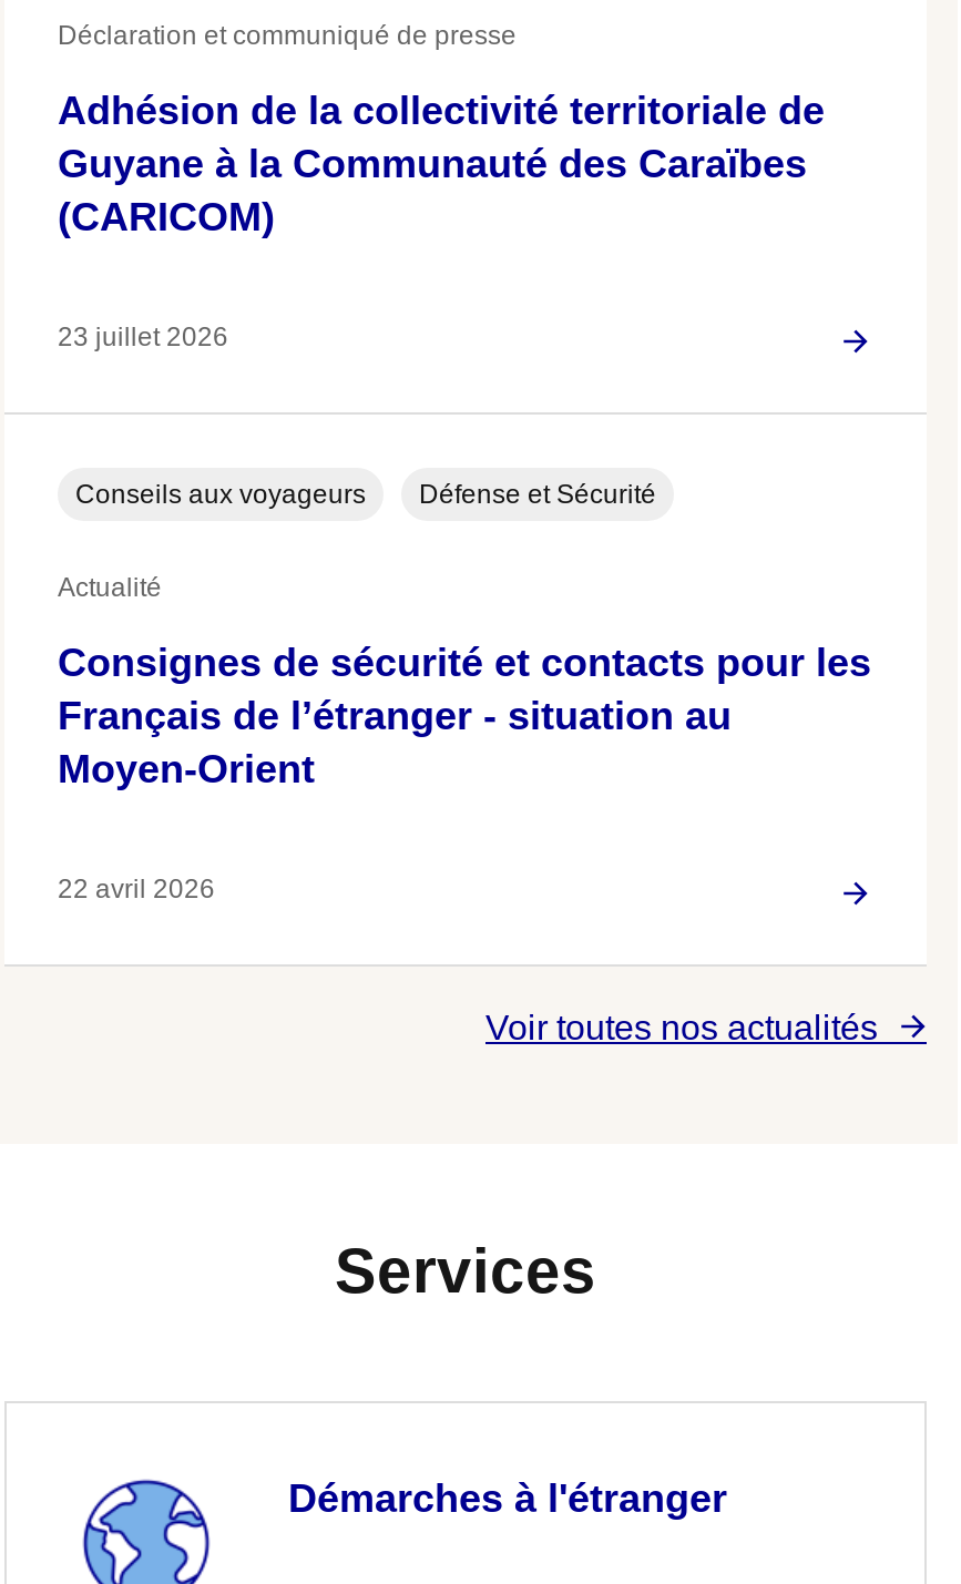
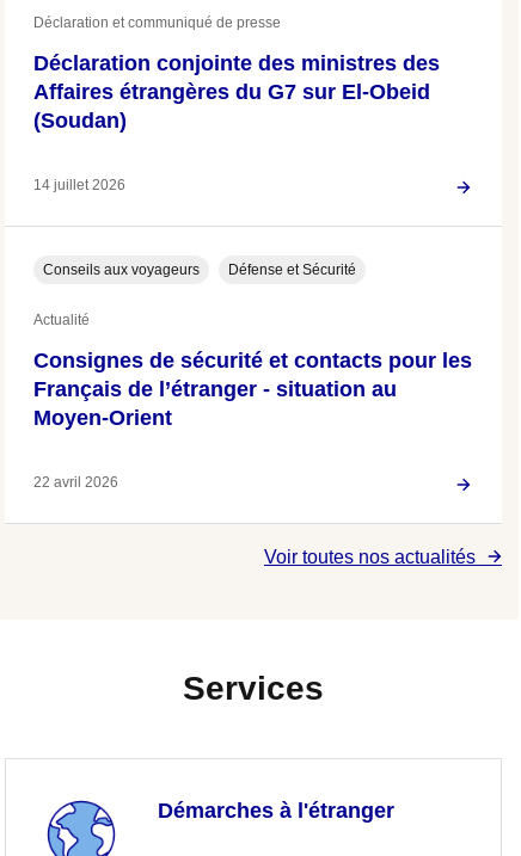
[58,89,825,240] Adhésion de la collectivité territoriale de | Guyane à la Communauté des Caraïbes | (CARICOM) -> [33,51,440,132] Déclaration conjointe des ministres des | Affaires étrangères du G7 sur El-Obeid | (Soudan)
[58,322,228,353] 23 juillet 2026 -> [33,176,125,193] 14 juillet 2026

